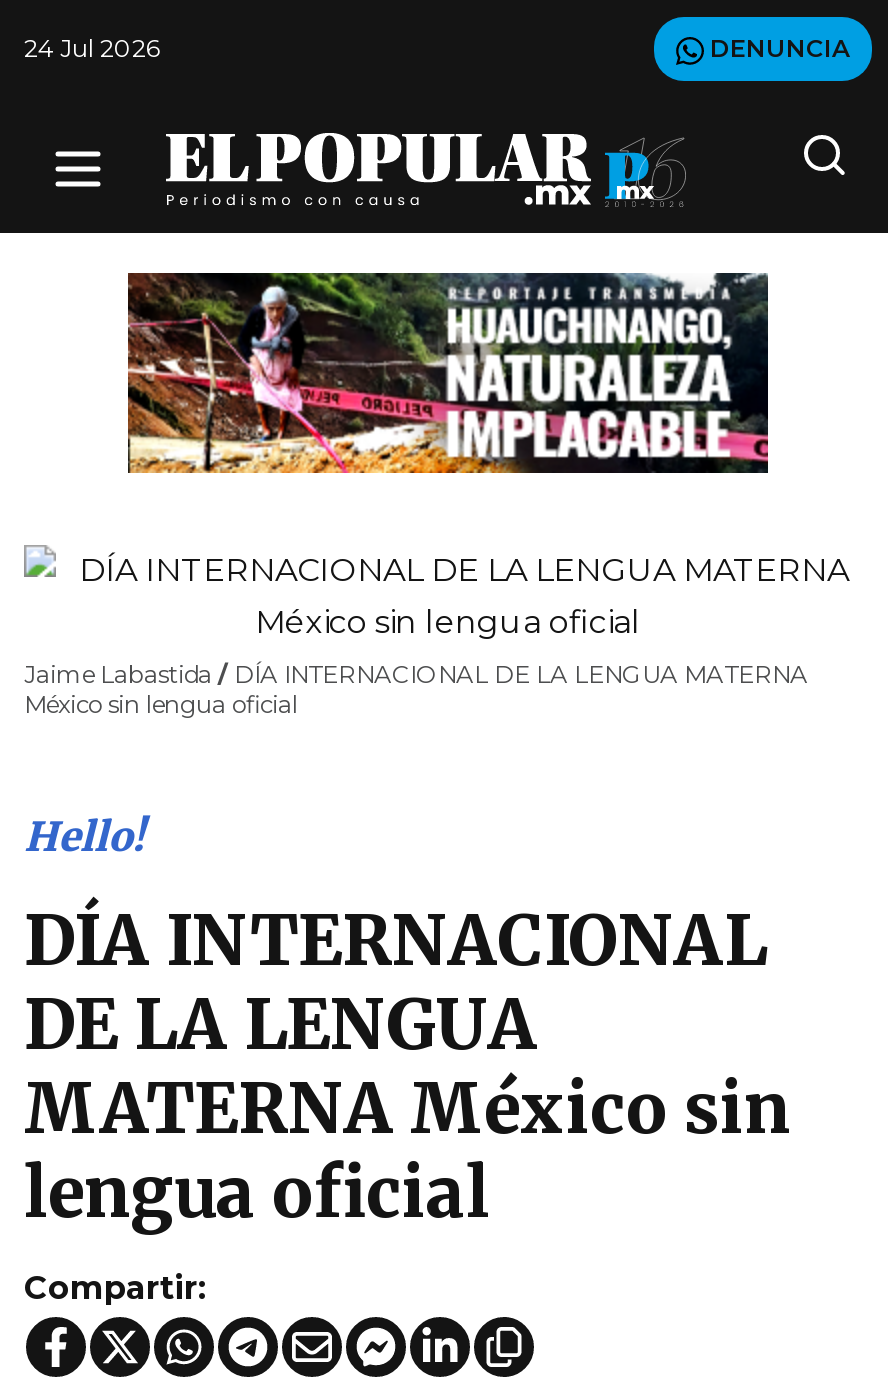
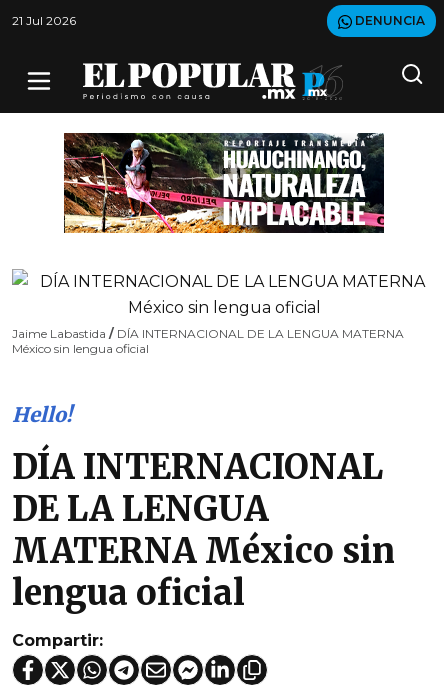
[24,33,160,63] 24 Jul 2026 -> [12,13,76,28] 21 Jul 2026

